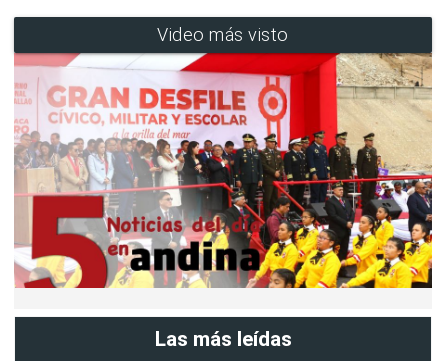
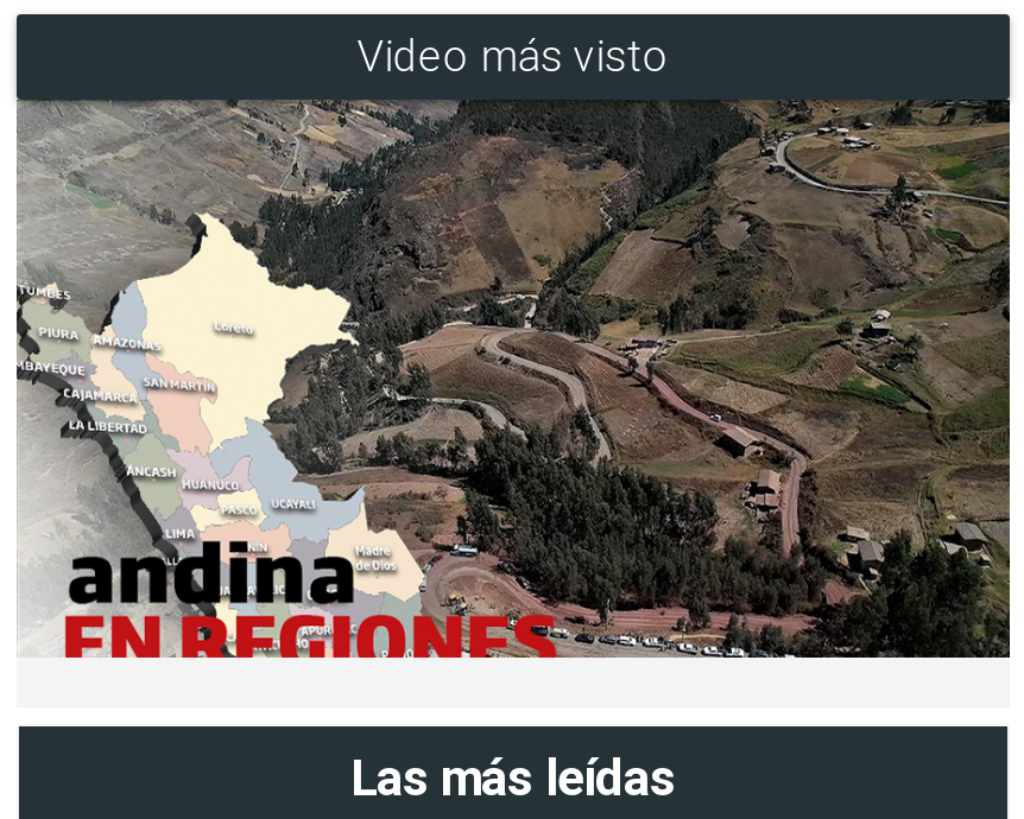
[14,52,433,289] [image] -> [14,100,1012,660] [image]

